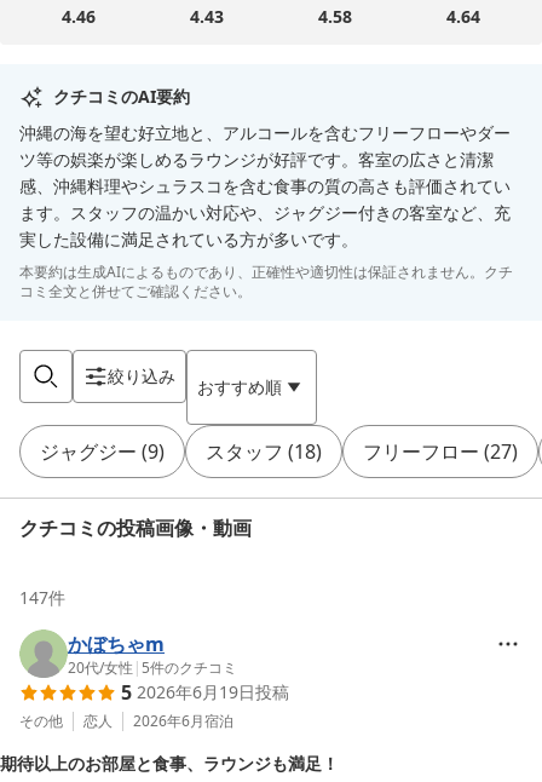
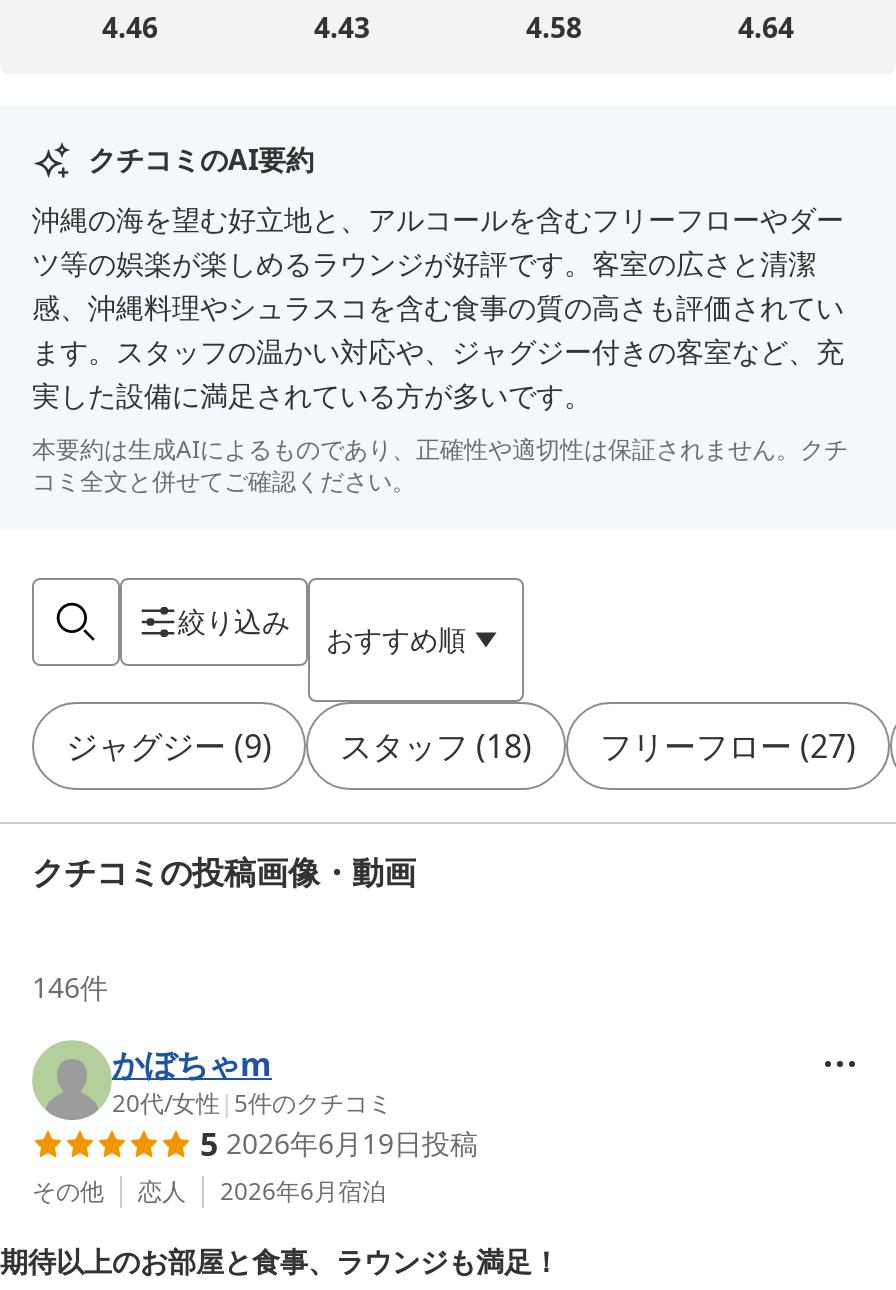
[19,586,65,609] 147件 -> [32,968,108,1006] 146件

